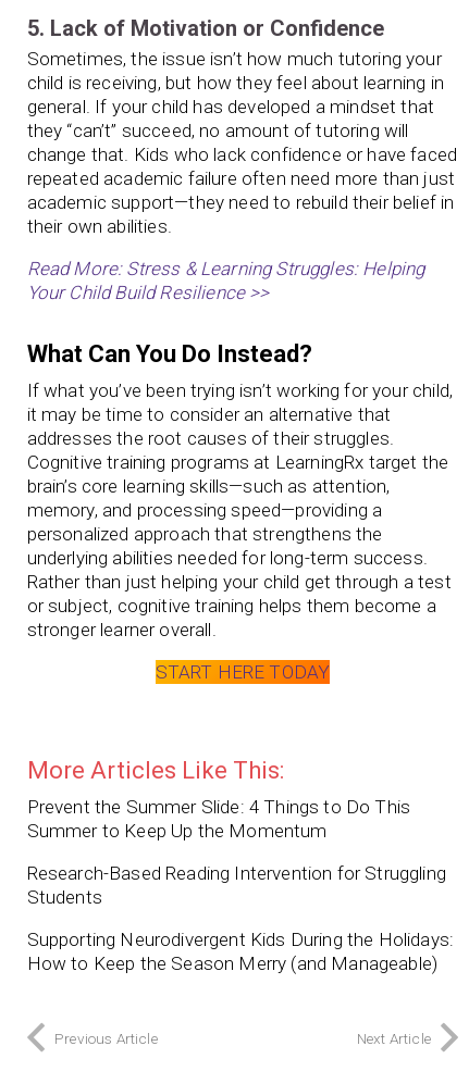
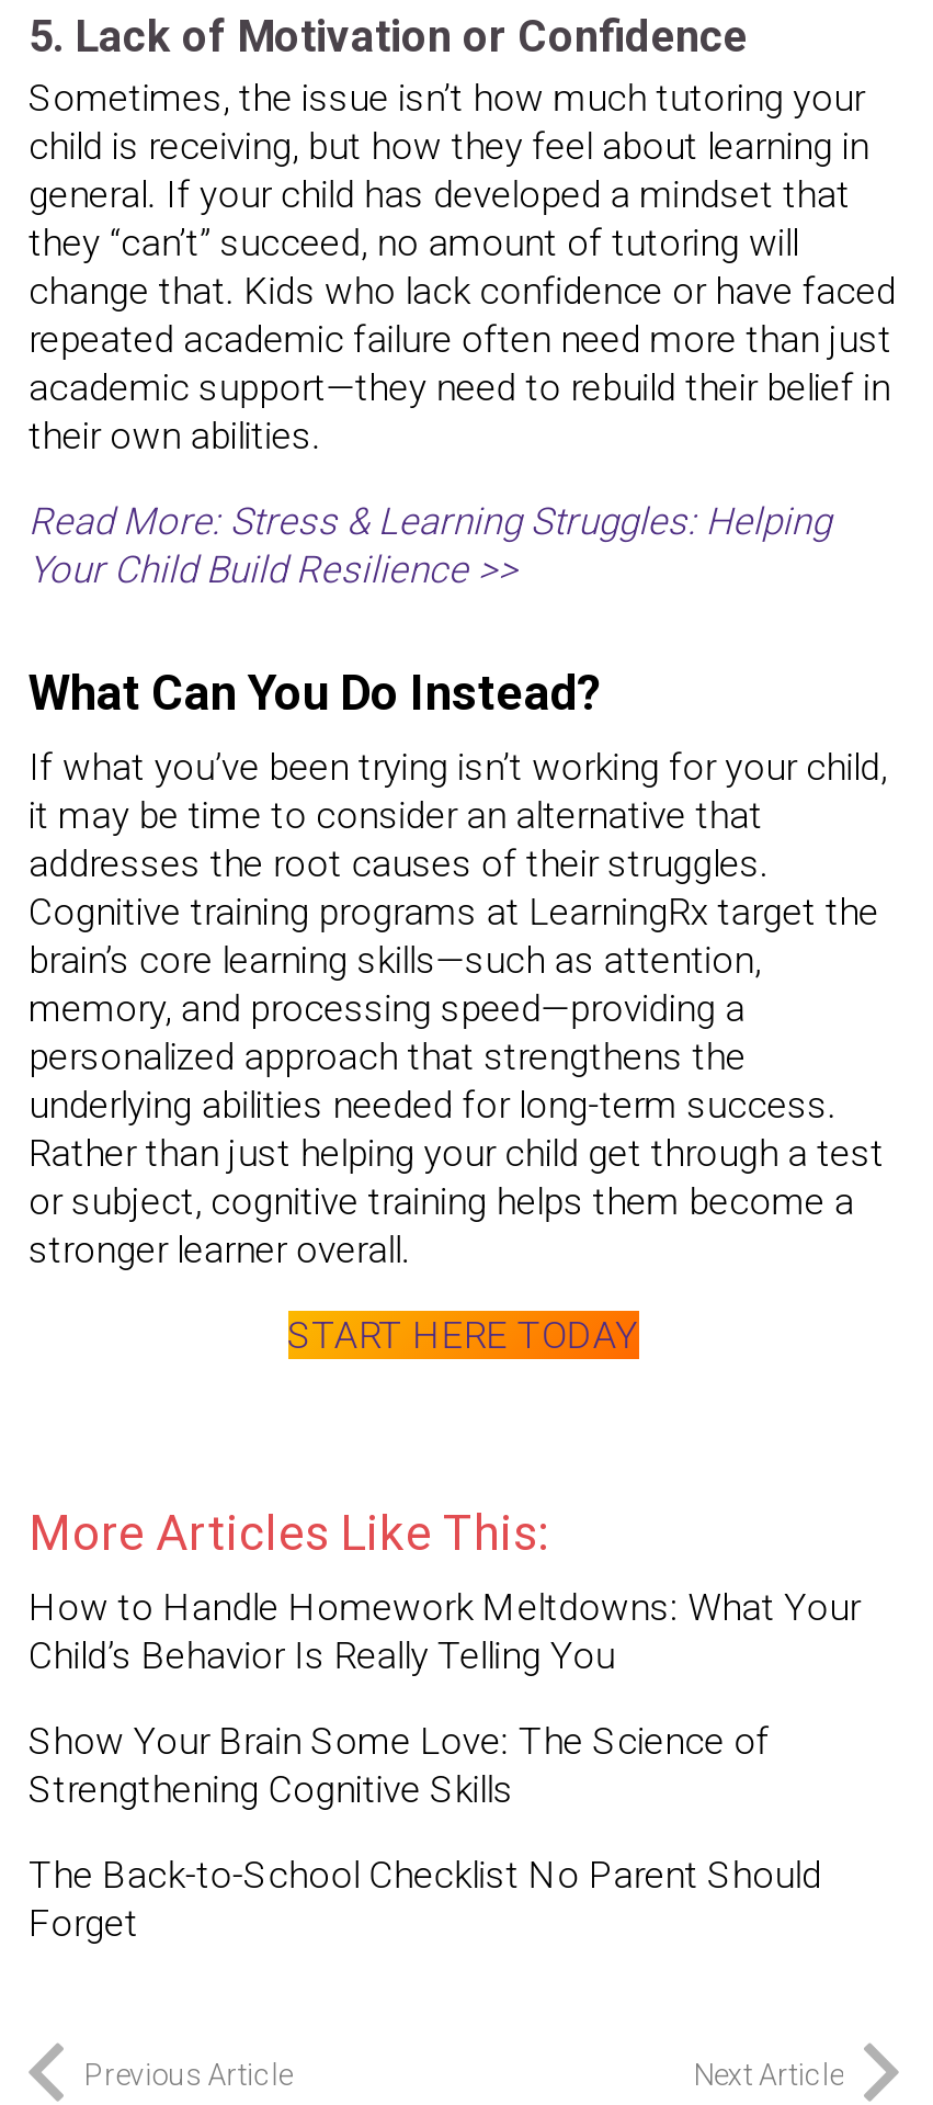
[27,796,410,841] Prevent the Summer Slide: 4 Things to Do This | Summer to Keep Up the Momentum -> [29,1585,860,1677] How to Handle Homework Meltdowns: What Your | Child’s Behavior Is Really Telling You
[27,862,446,908] Research-Based Reading Intervention for Struggling | Students -> [29,1719,770,1811] Show Your Brain Some Love: The Science of | Strengthening Cognitive Skills
[27,928,454,974] Supporting Neurodivergent Kids During the Holidays: | How to Keep the Season Merry (and Manageable) -> [29,1852,822,1945] The Back-to-School Checklist No Parent Should | Forget

